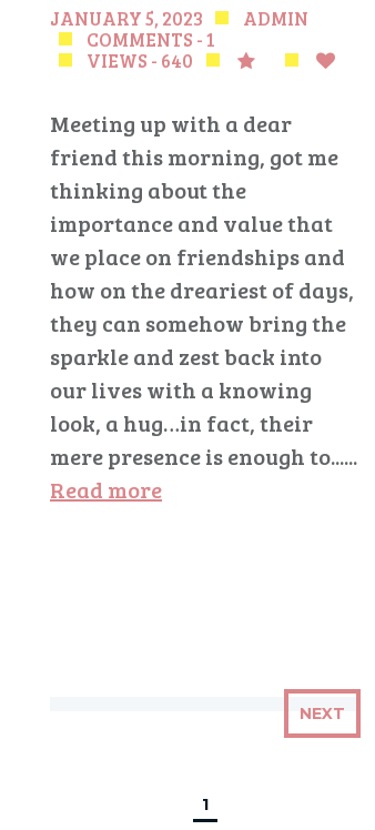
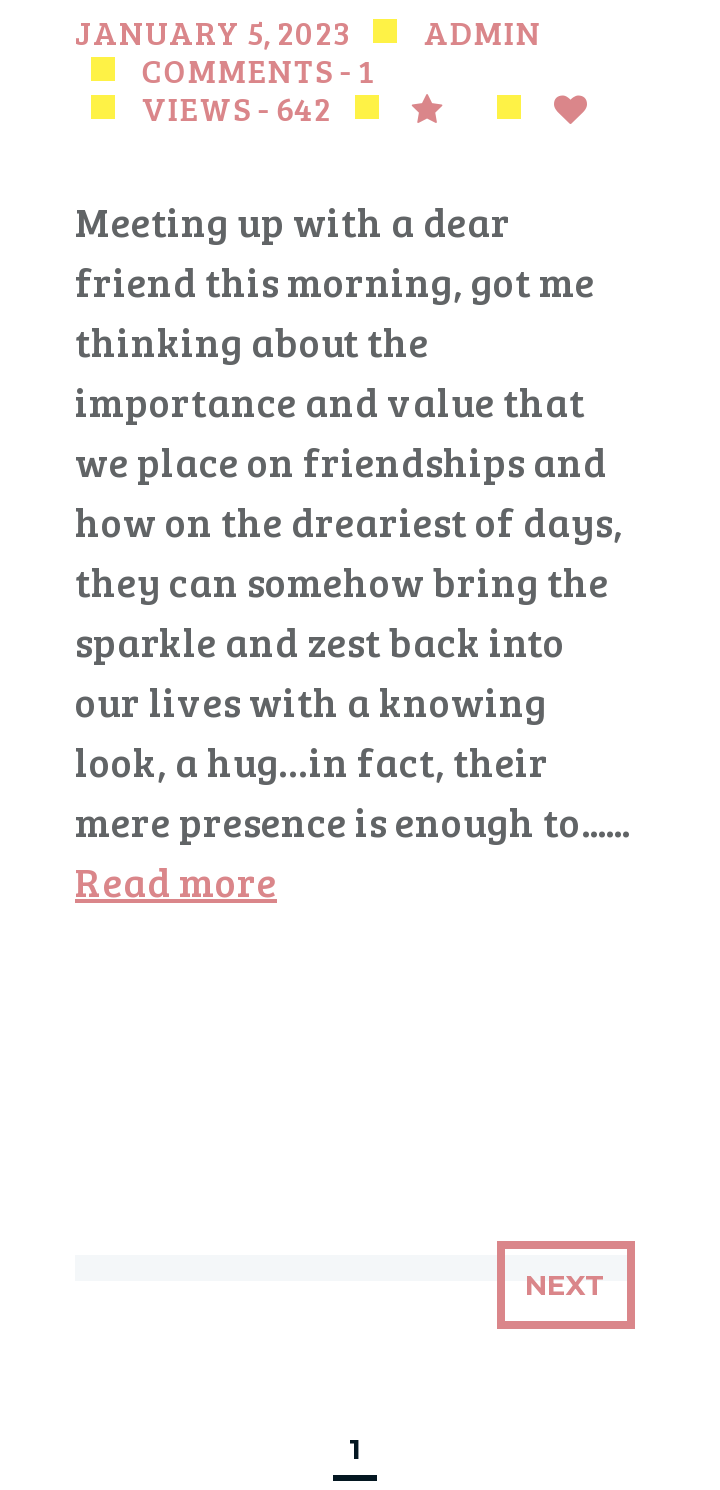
[87,48,193,73] VIEWS - 640 -> [142,85,332,131] VIEWS - 642

